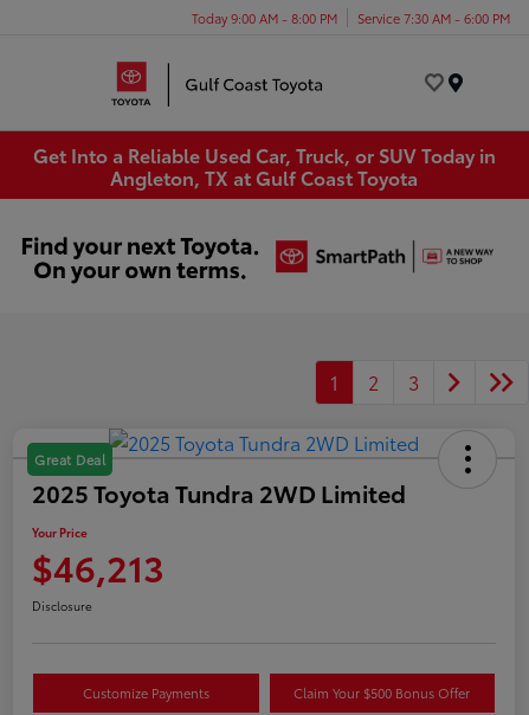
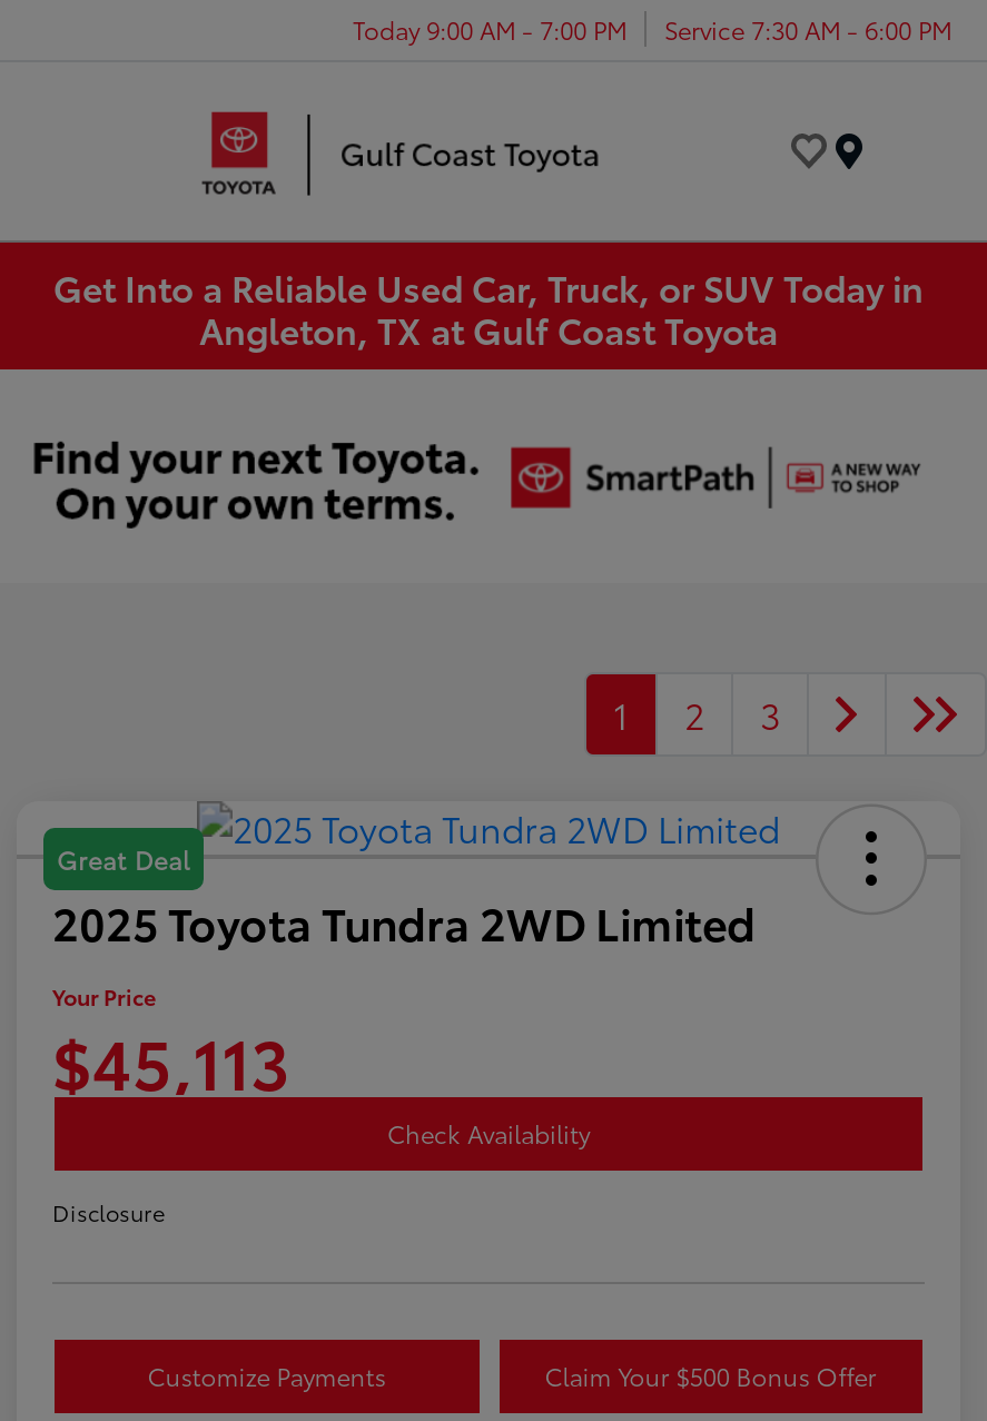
[192,8,510,27] Today 9:00 AM - 8:00 PM Service 7:30 AM - 6:00 PM -> [353,10,951,46] Today 9:00 AM - 7:00 PM Service 7:30 AM - 6:00 PM
[32,541,164,592] $46,213 -> [52,1012,590,1150] $45,113 | Check Availability

